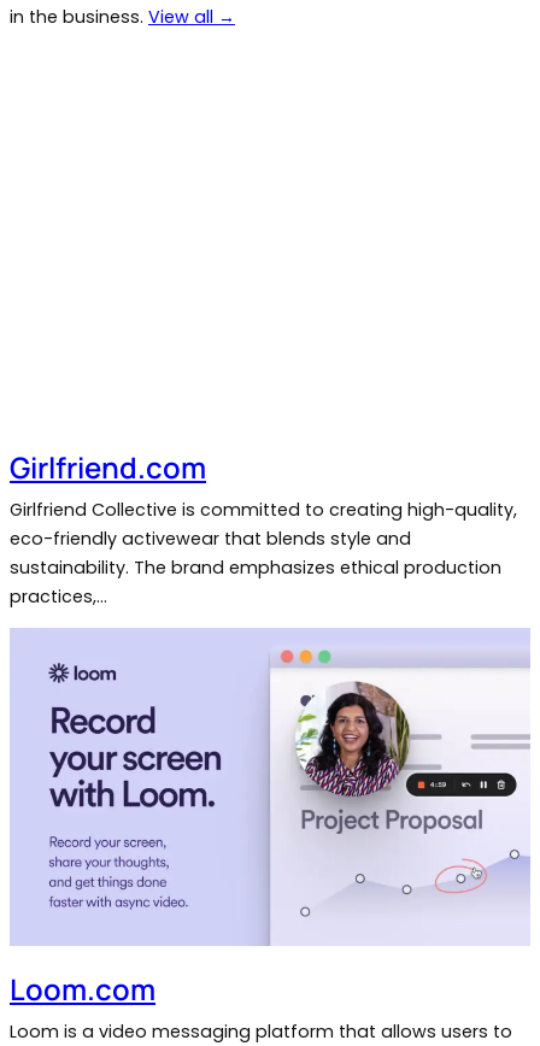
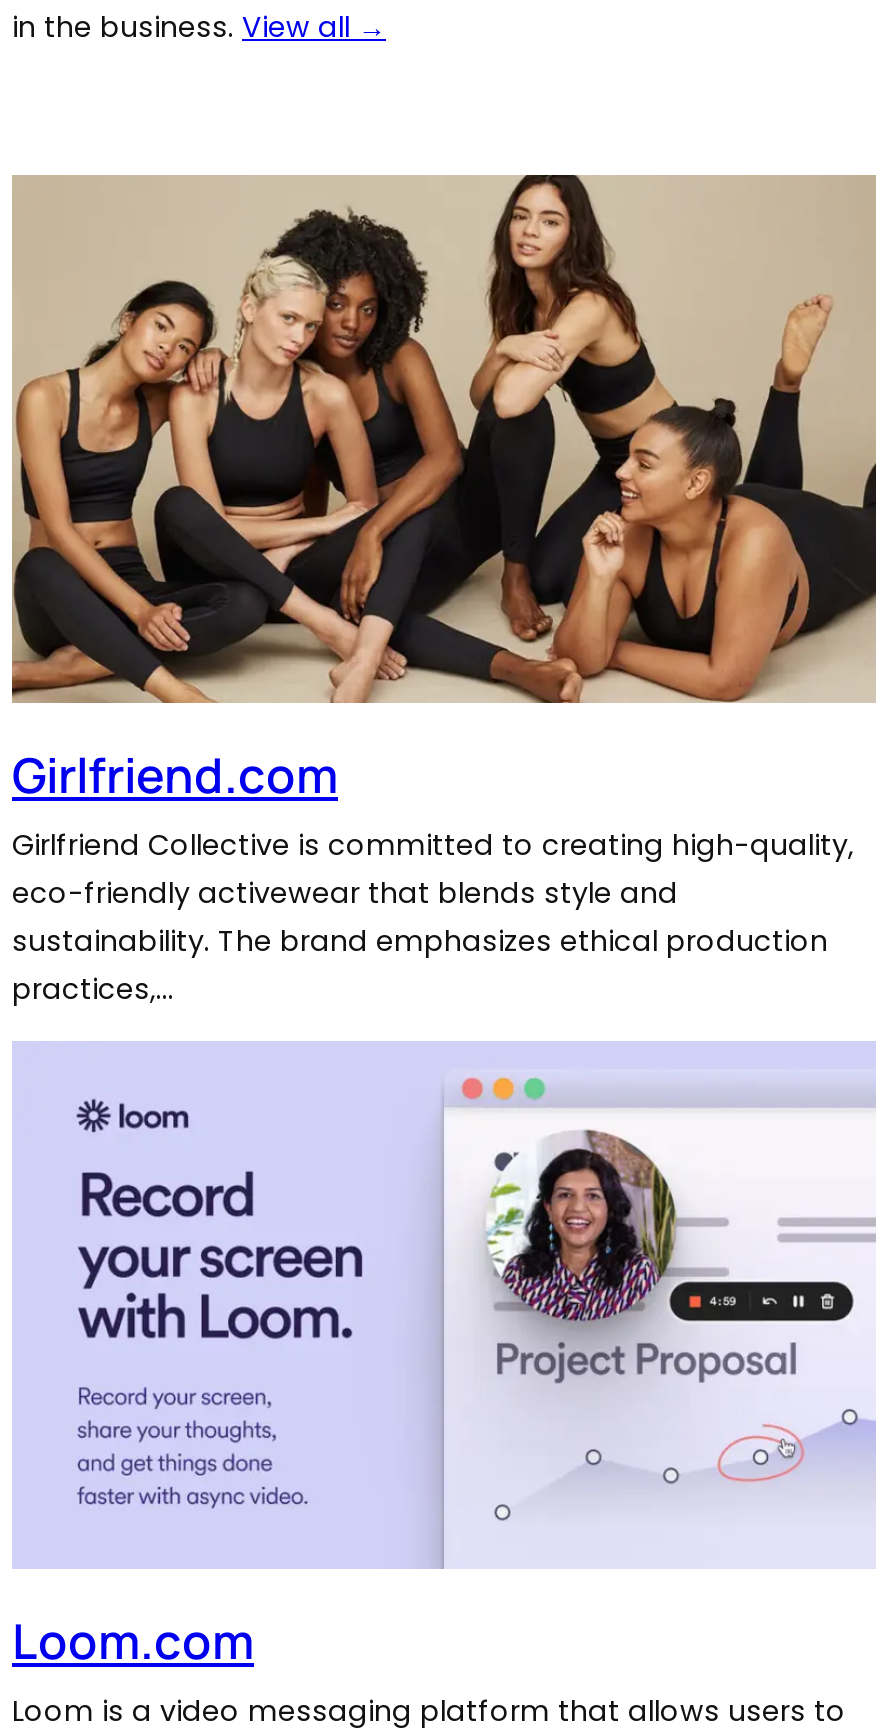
none -> [10,172,878,706] [image]

